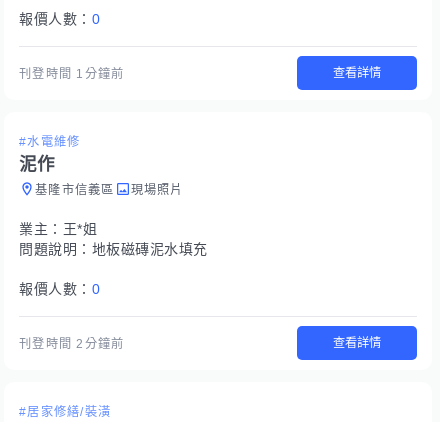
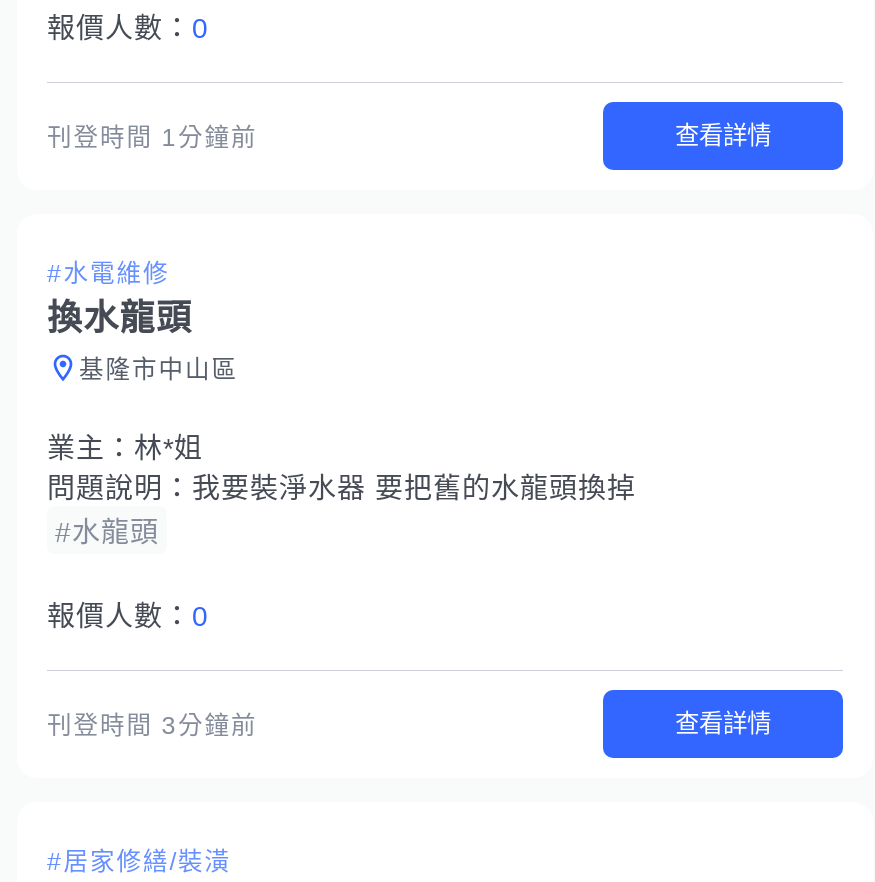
[19,154,183,197] 泥作 | 基隆市信義區 | 現場照片 -> [47,298,238,384] 換水龍頭 | 基隆市中山區
[19,221,207,257] 業主：王*姐 | 問題說明：地板磁磚泥水填充 -> [47,432,636,548] 業主：林*姐 | 問題說明：我要裝淨水器 要把舊的水龍頭換掉 | #水龍頭
[19,337,124,351] 刊登時間2分鐘前 -> [47,712,257,740] 刊登時間3分鐘前

